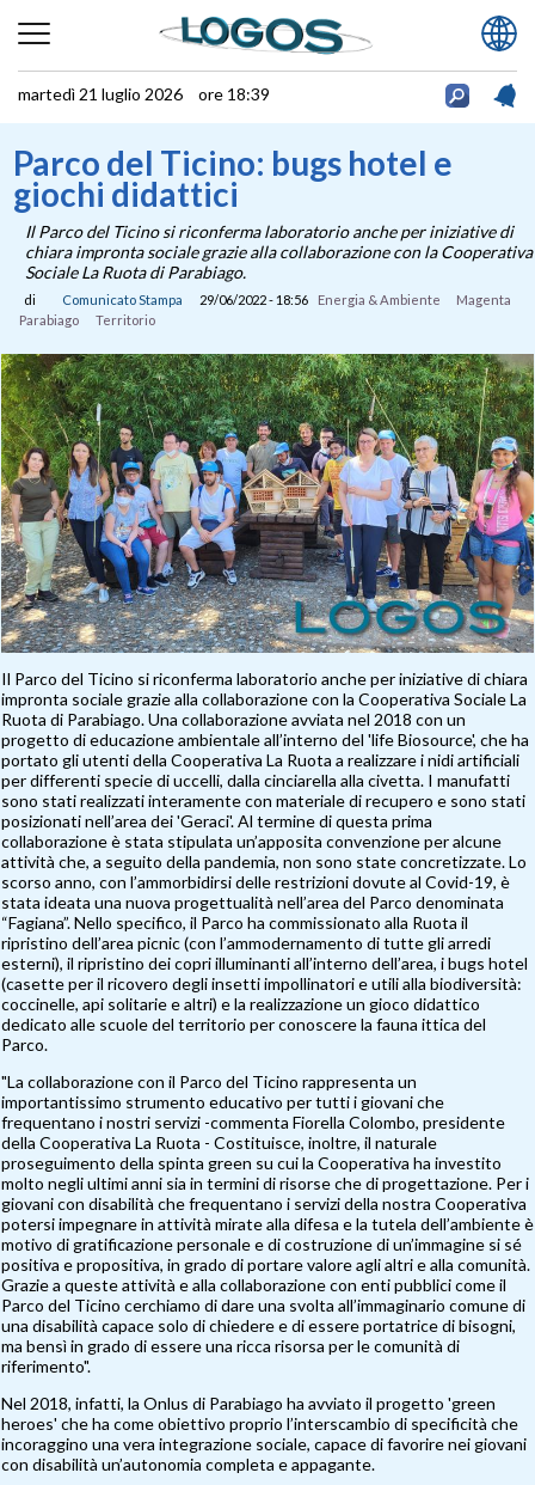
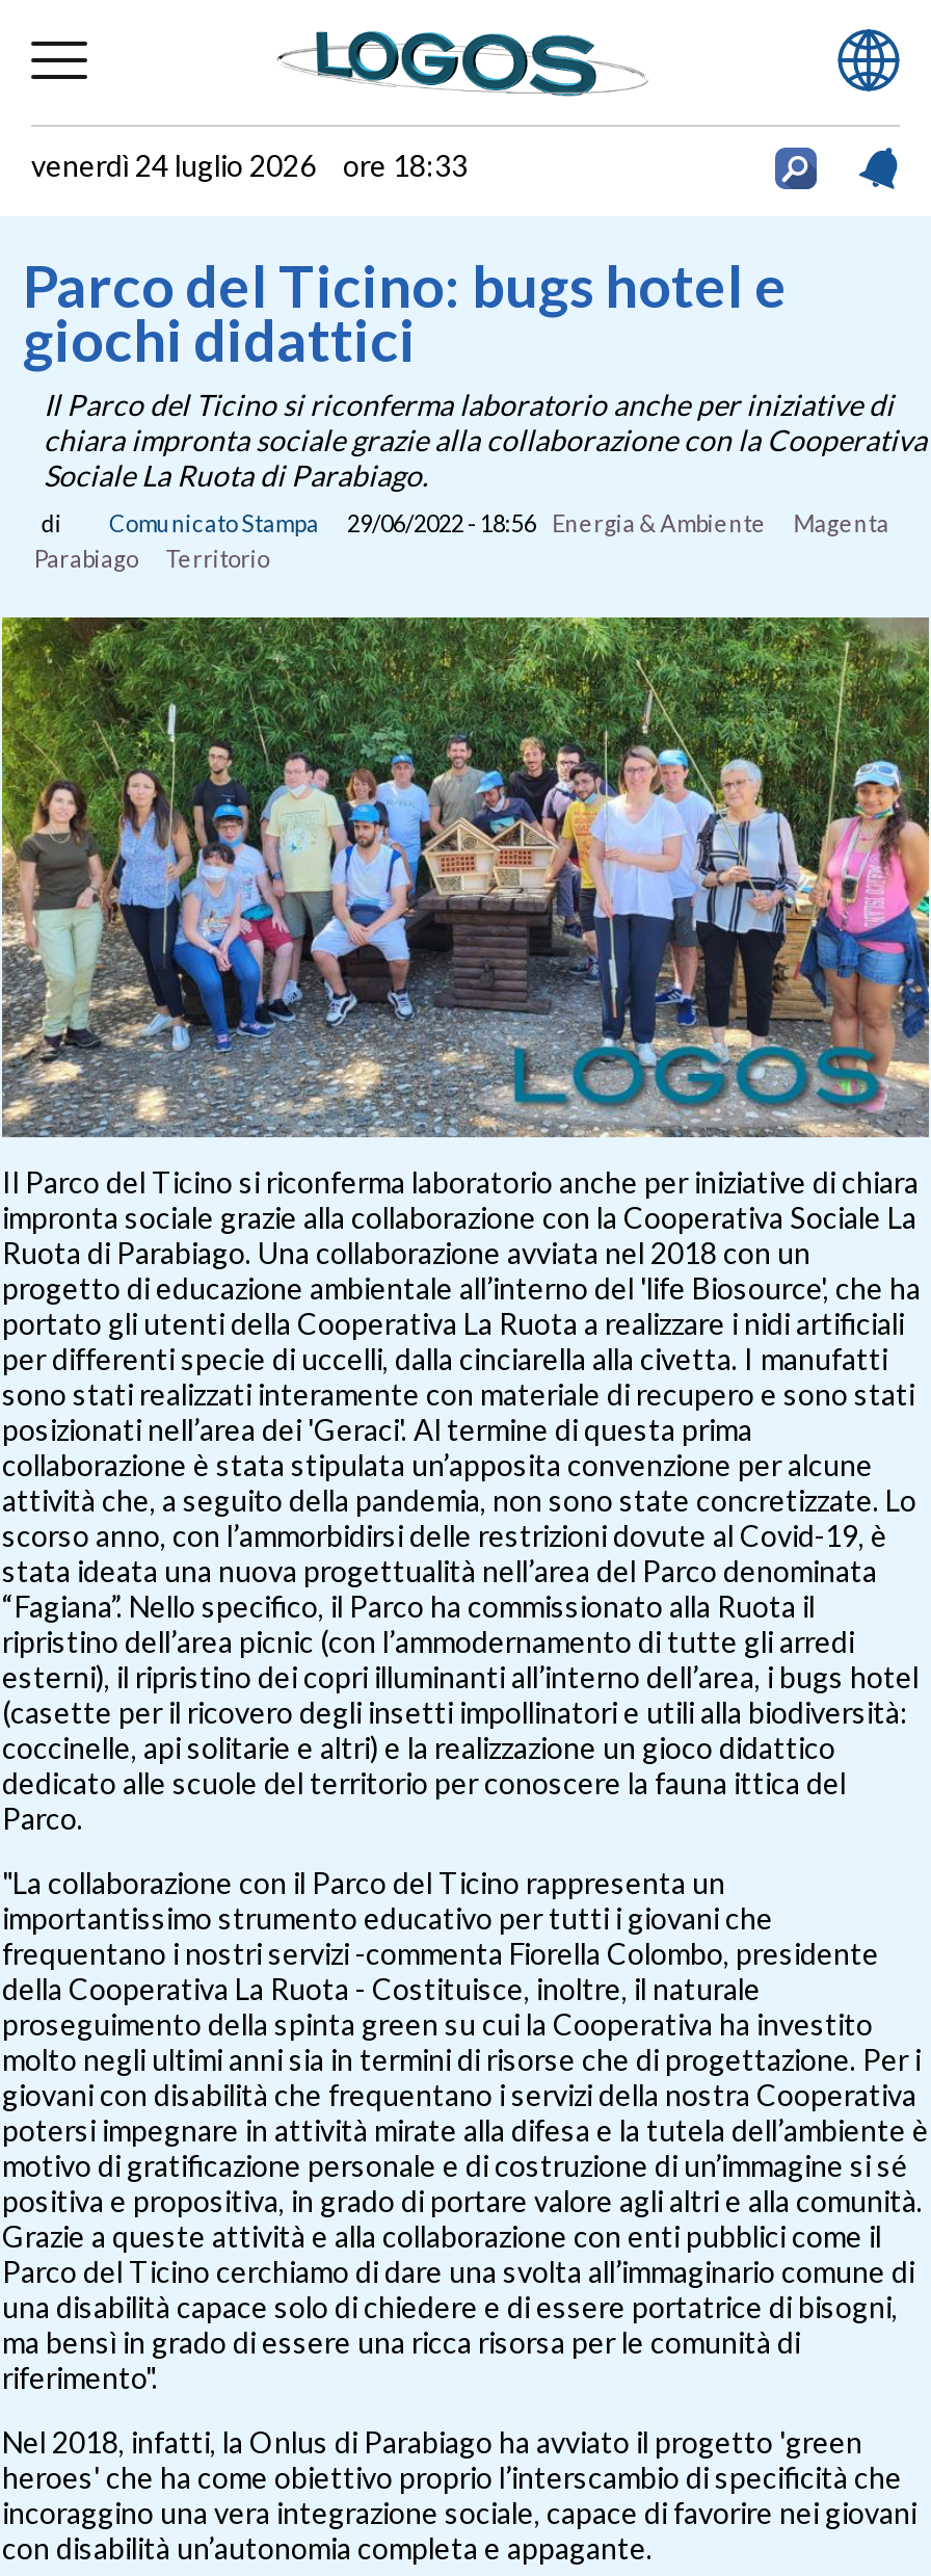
[18,83,270,103] martedì 21 luglio 2026 ore 18:39 -> [31,147,468,182] venerdì 24 luglio 2026 ore 18:33

